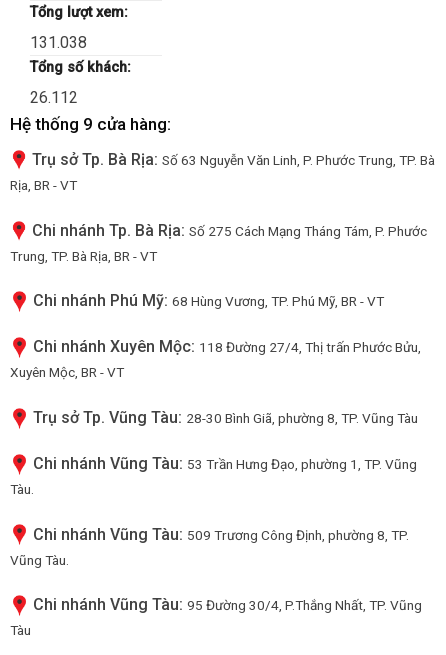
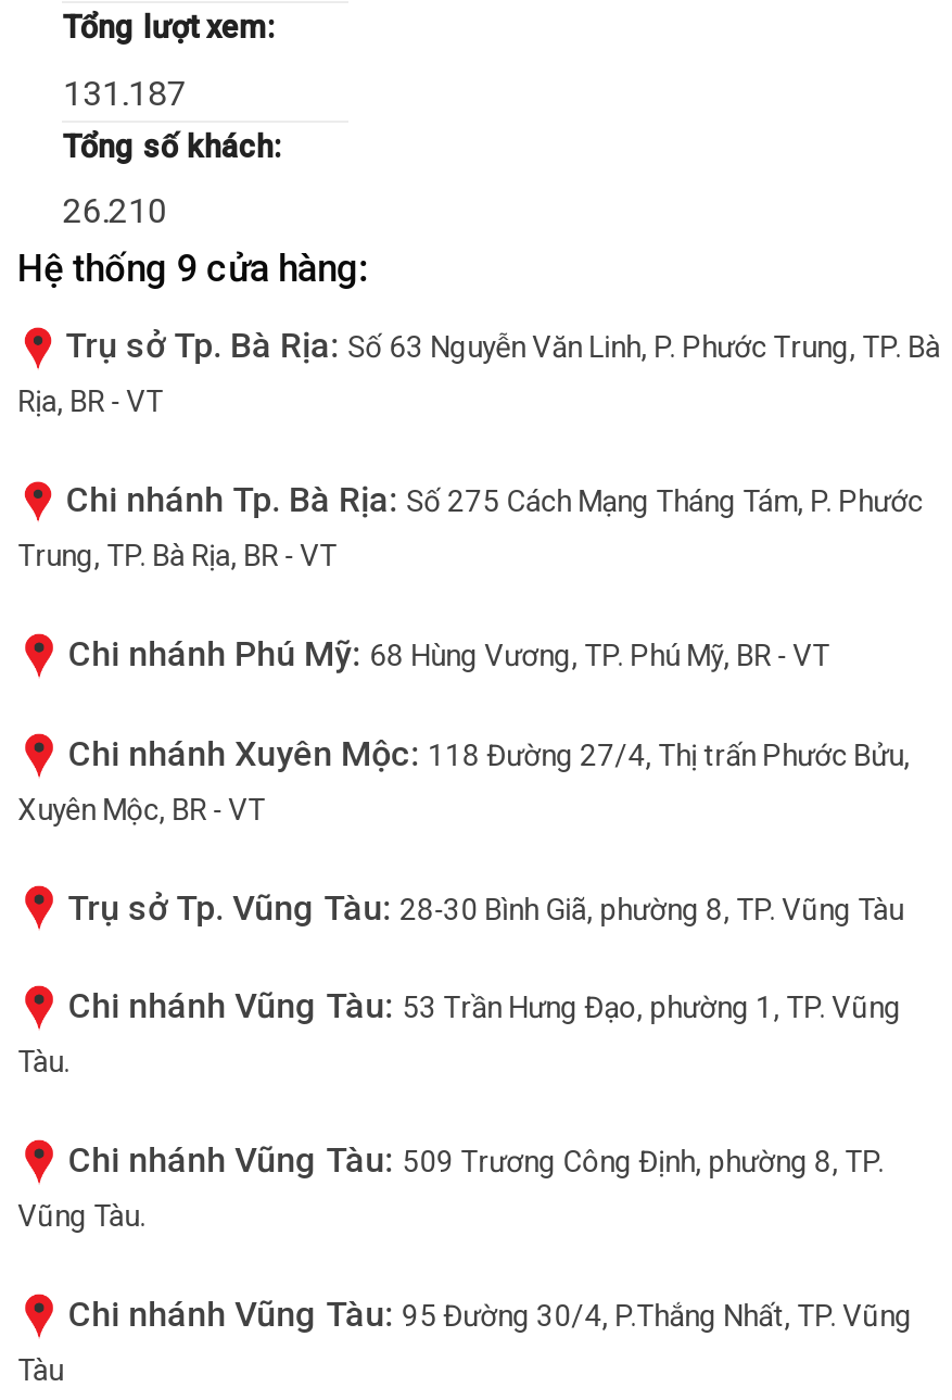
[30,33,87,52] 131.038 -> [63,72,186,113] 131.187
[30,88,78,107] 26.112 -> [63,191,167,232] 26.210

